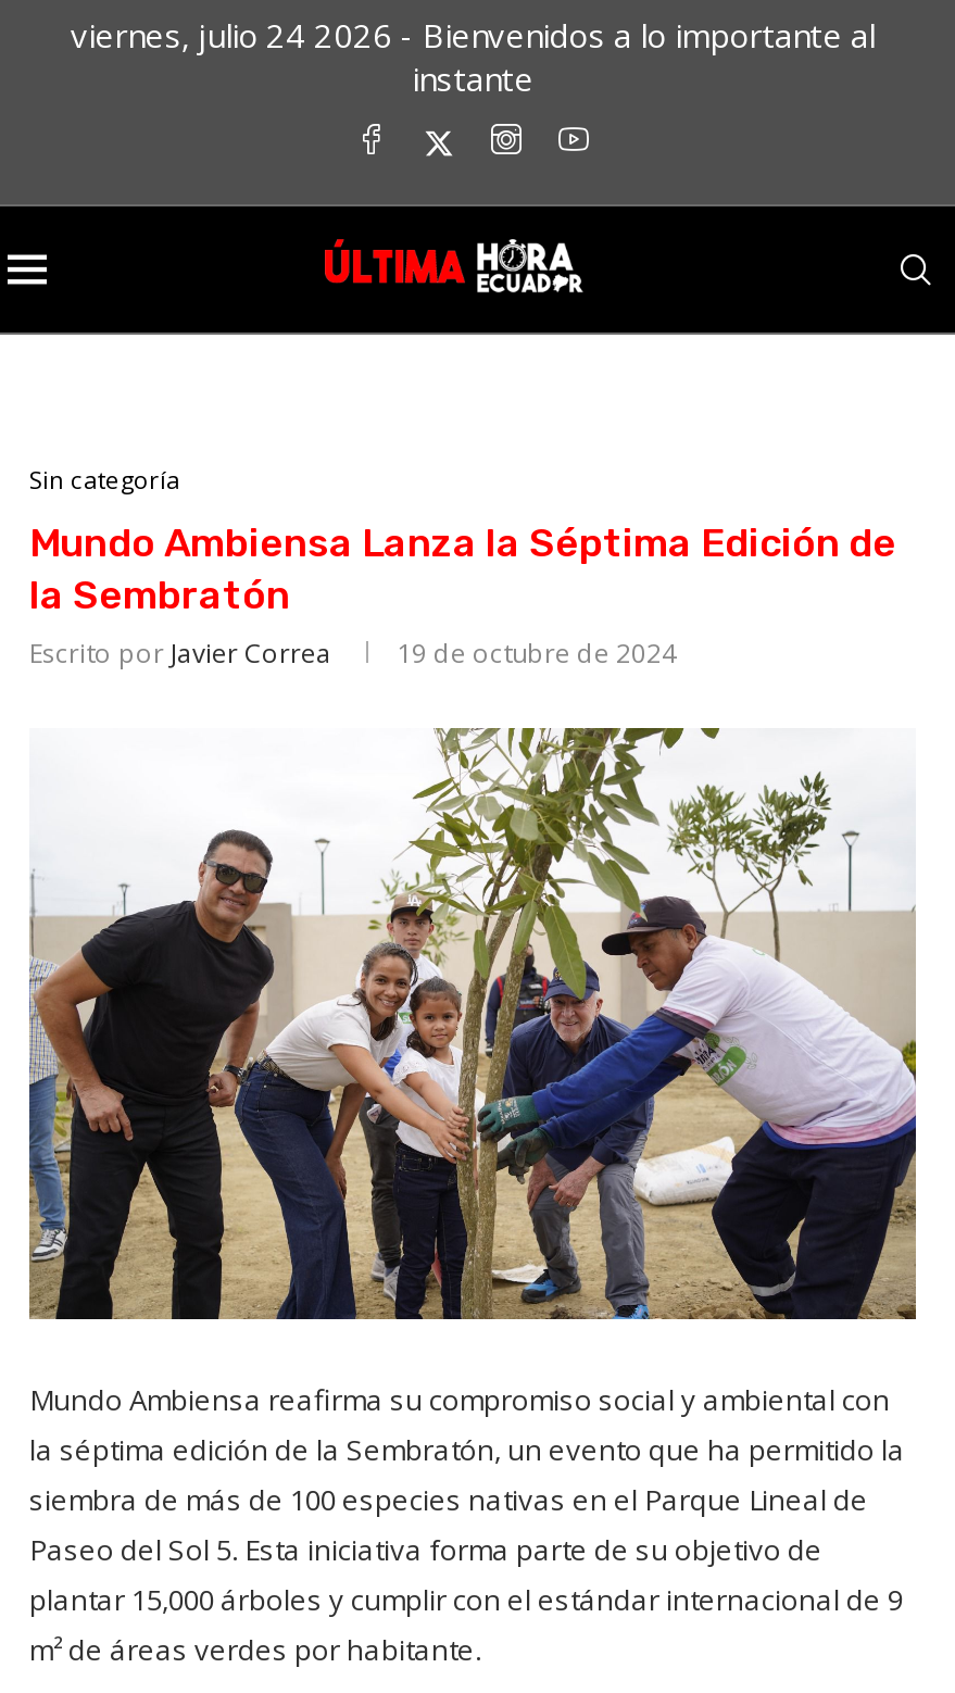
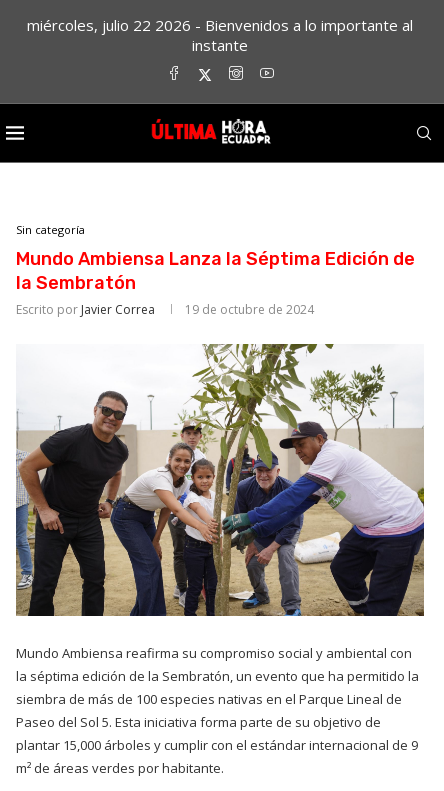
[71,13,875,57] viernes, julio 24 2026 - Bienvenidos a lo importante al -> [27,15,413,35] miércoles, julio 22 2026 - Bienvenidos a lo importante al

